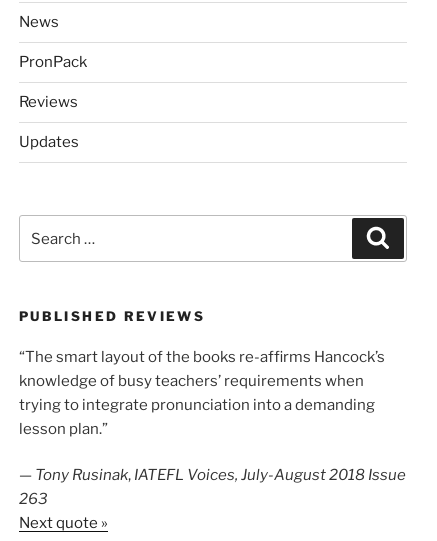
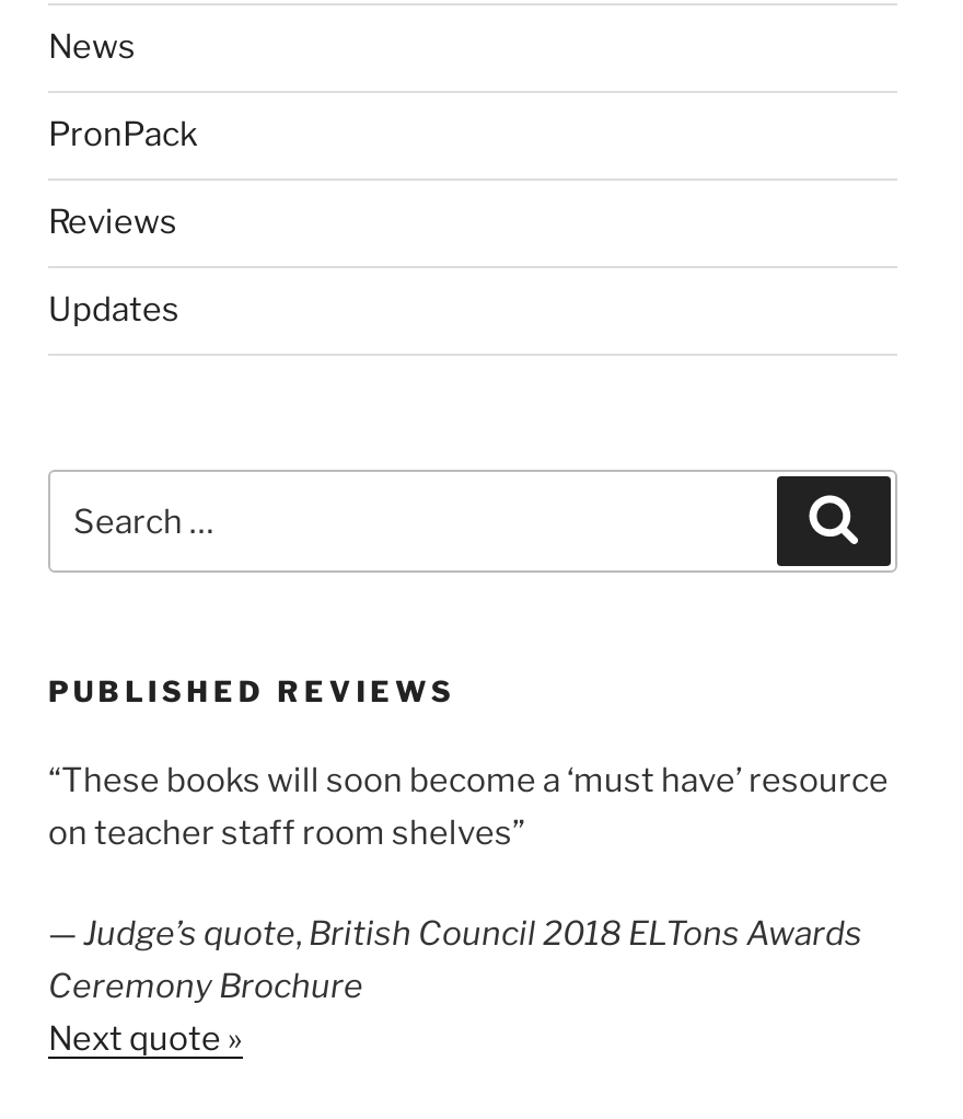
[19,348,385,438] “The smart layout of the books re-affirms Hancock’s | knowledge of busy teachers’ requirements when | trying to integrate pronunciation into a demanding | lesson plan.” -> [48,761,889,853] “These books will soon become a ‘must have’ resource | on teacher staff room shelves”
[19,466,406,508] — Tony Rusinak, IATEFL Voices, July-August 2018 Issue | 263 -> [48,915,862,1007] — Judge’s quote, British Council 2018 ELTons Awards | Ceremony Brochure

